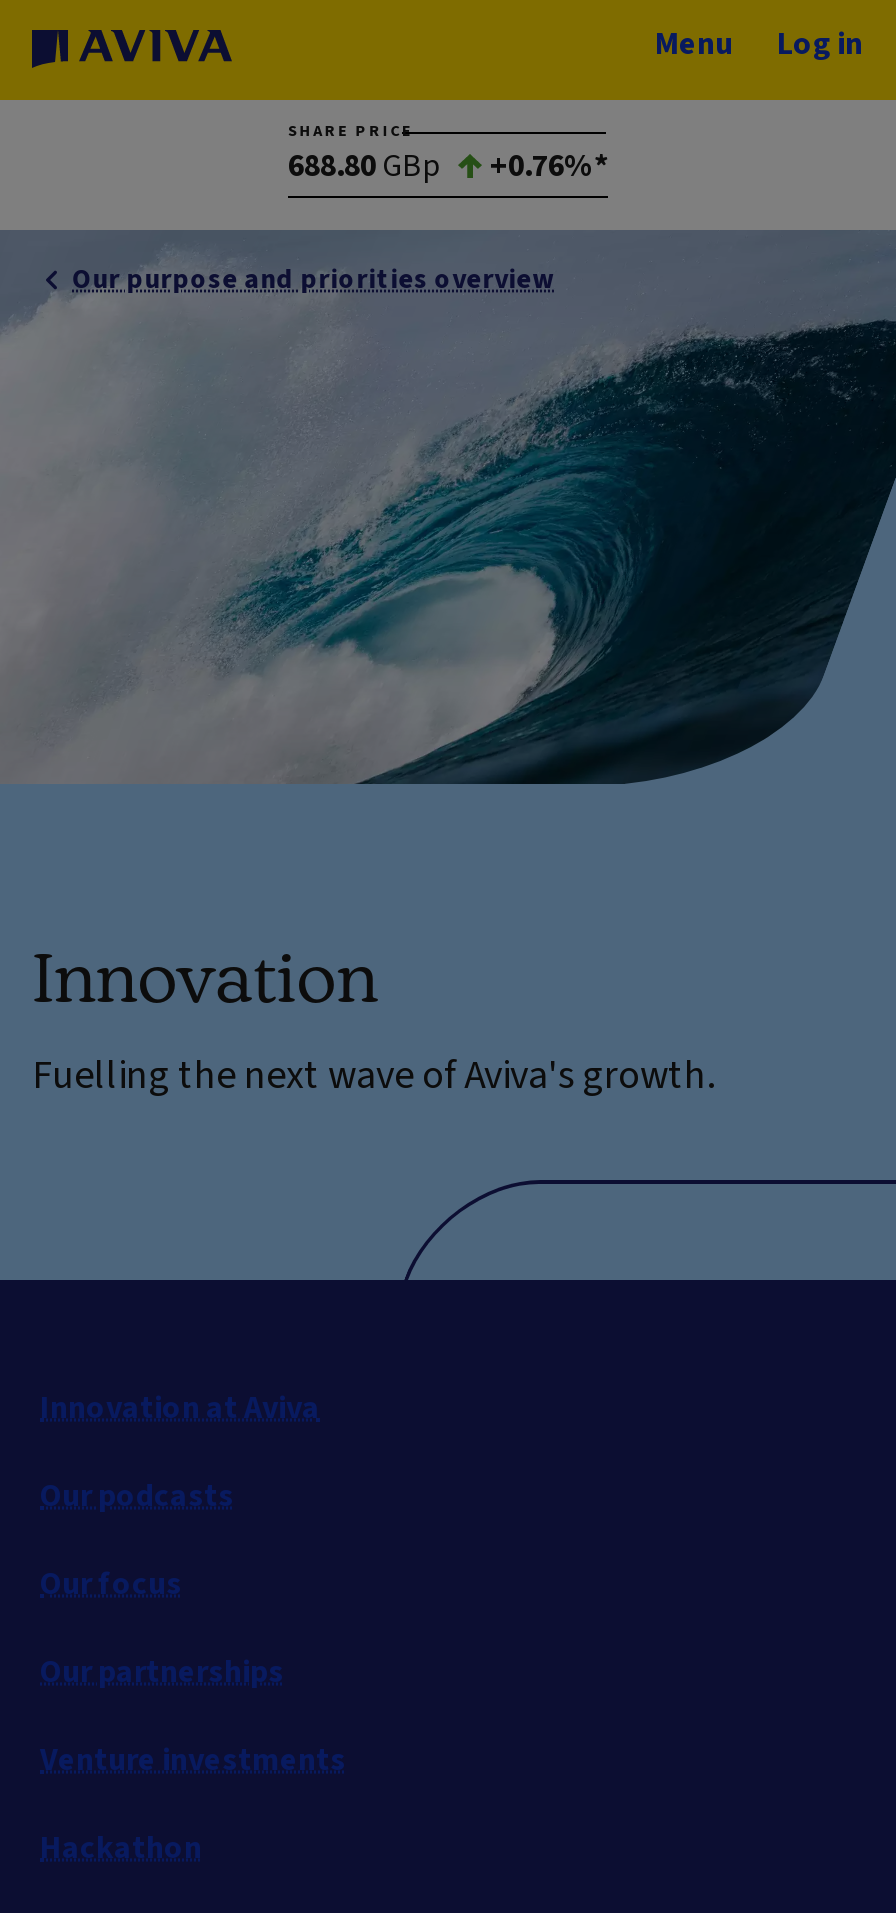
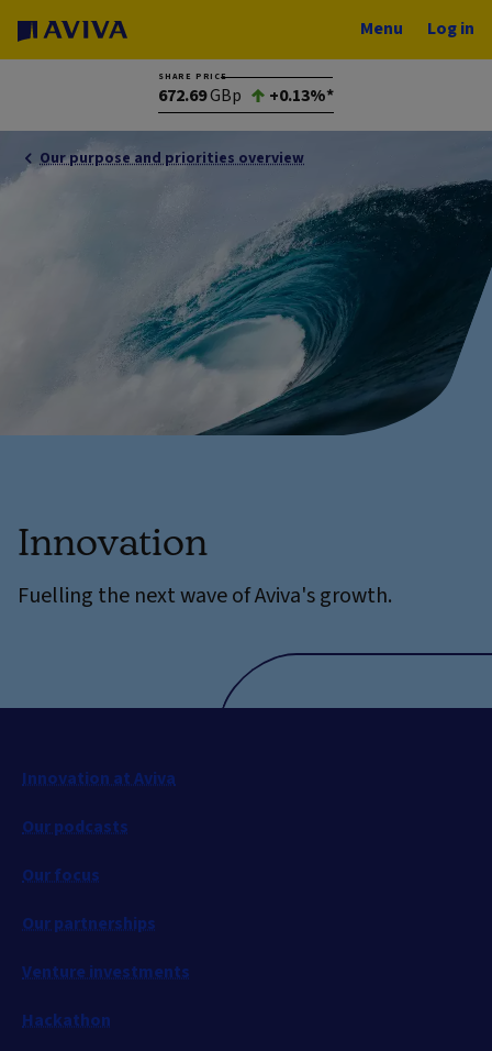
[288,144,440,188] 688.80 GBp -> [158,83,242,108] 672.69 GBp
[490,144,608,188] +0.76%* -> [269,83,334,108] +0.13%*

